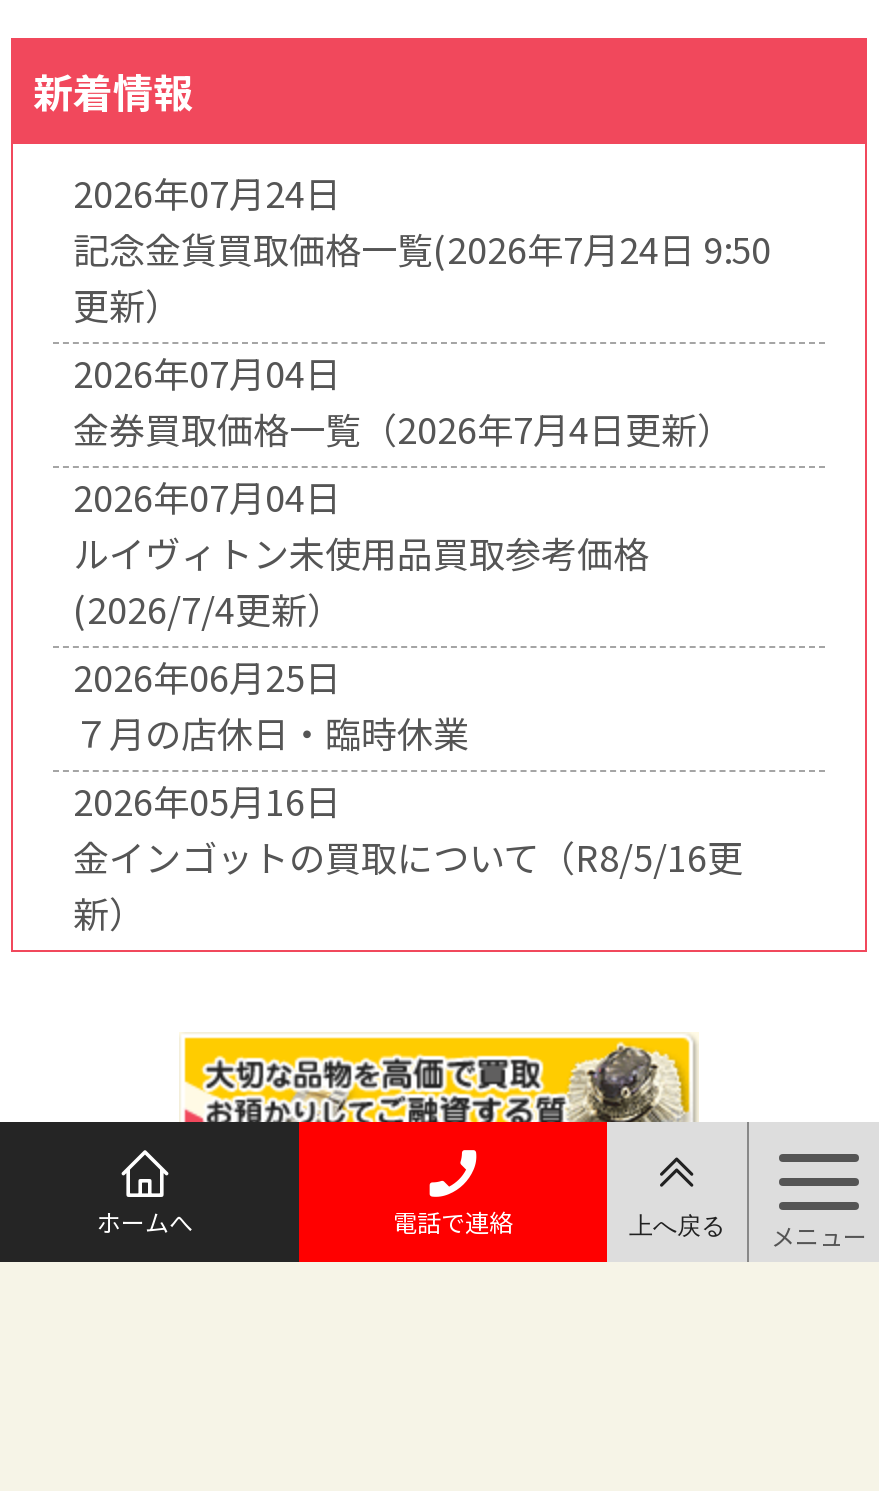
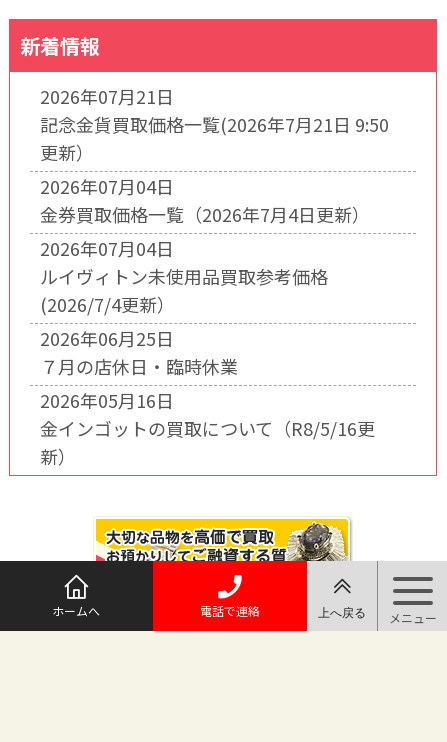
[73,166,341,218] 2026年07月24日 -> [40,83,174,109] 2026年07月21日
[73,222,771,274] 記念金貨買取価格一覧(2026年7月24日 9:50 -> [40,111,389,137] 記念金貨買取価格一覧(2026年7月21日 9:50

